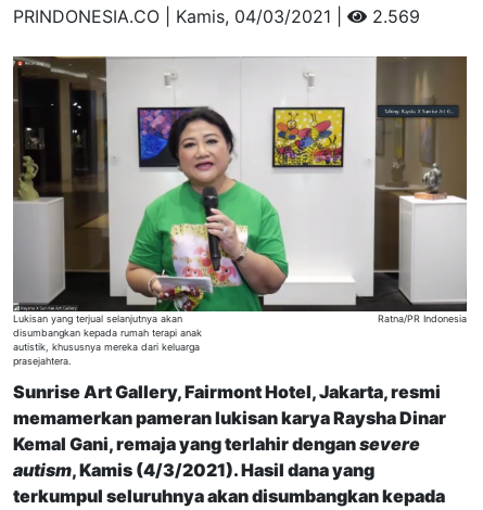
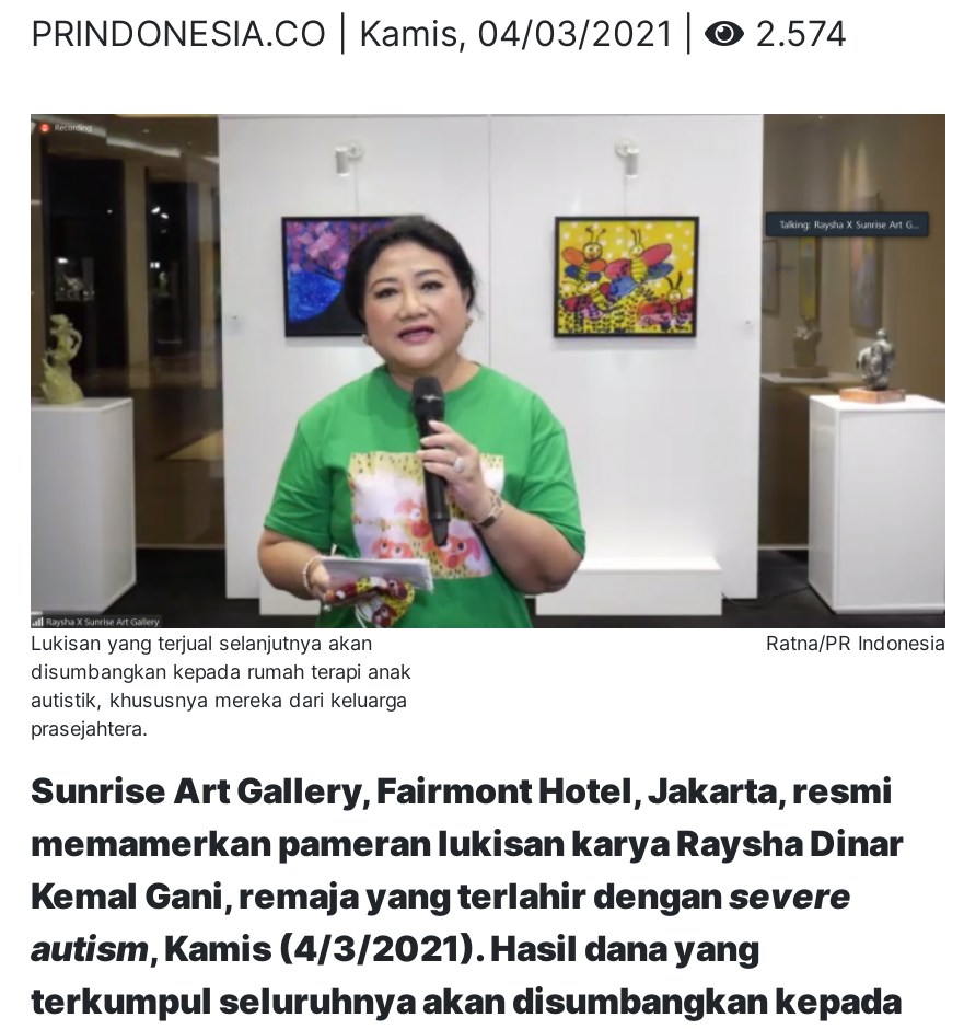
[367,5,420,27] 2.569 -> [744,11,847,55] 2.574

